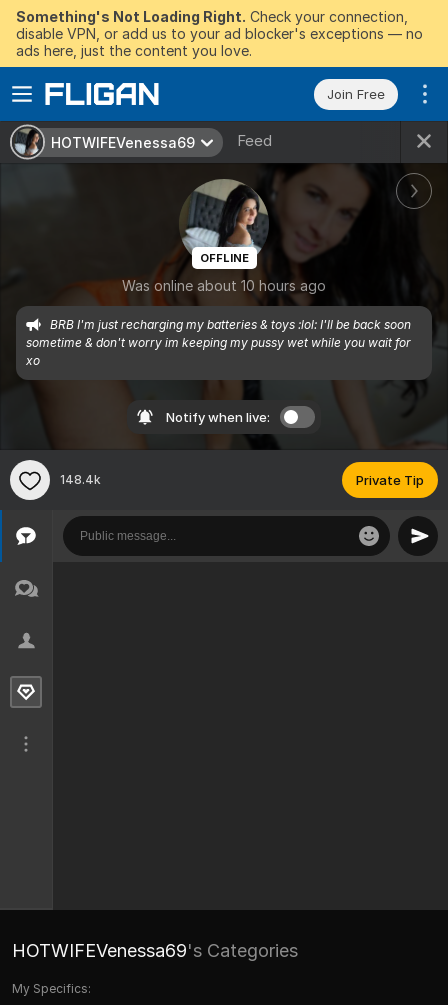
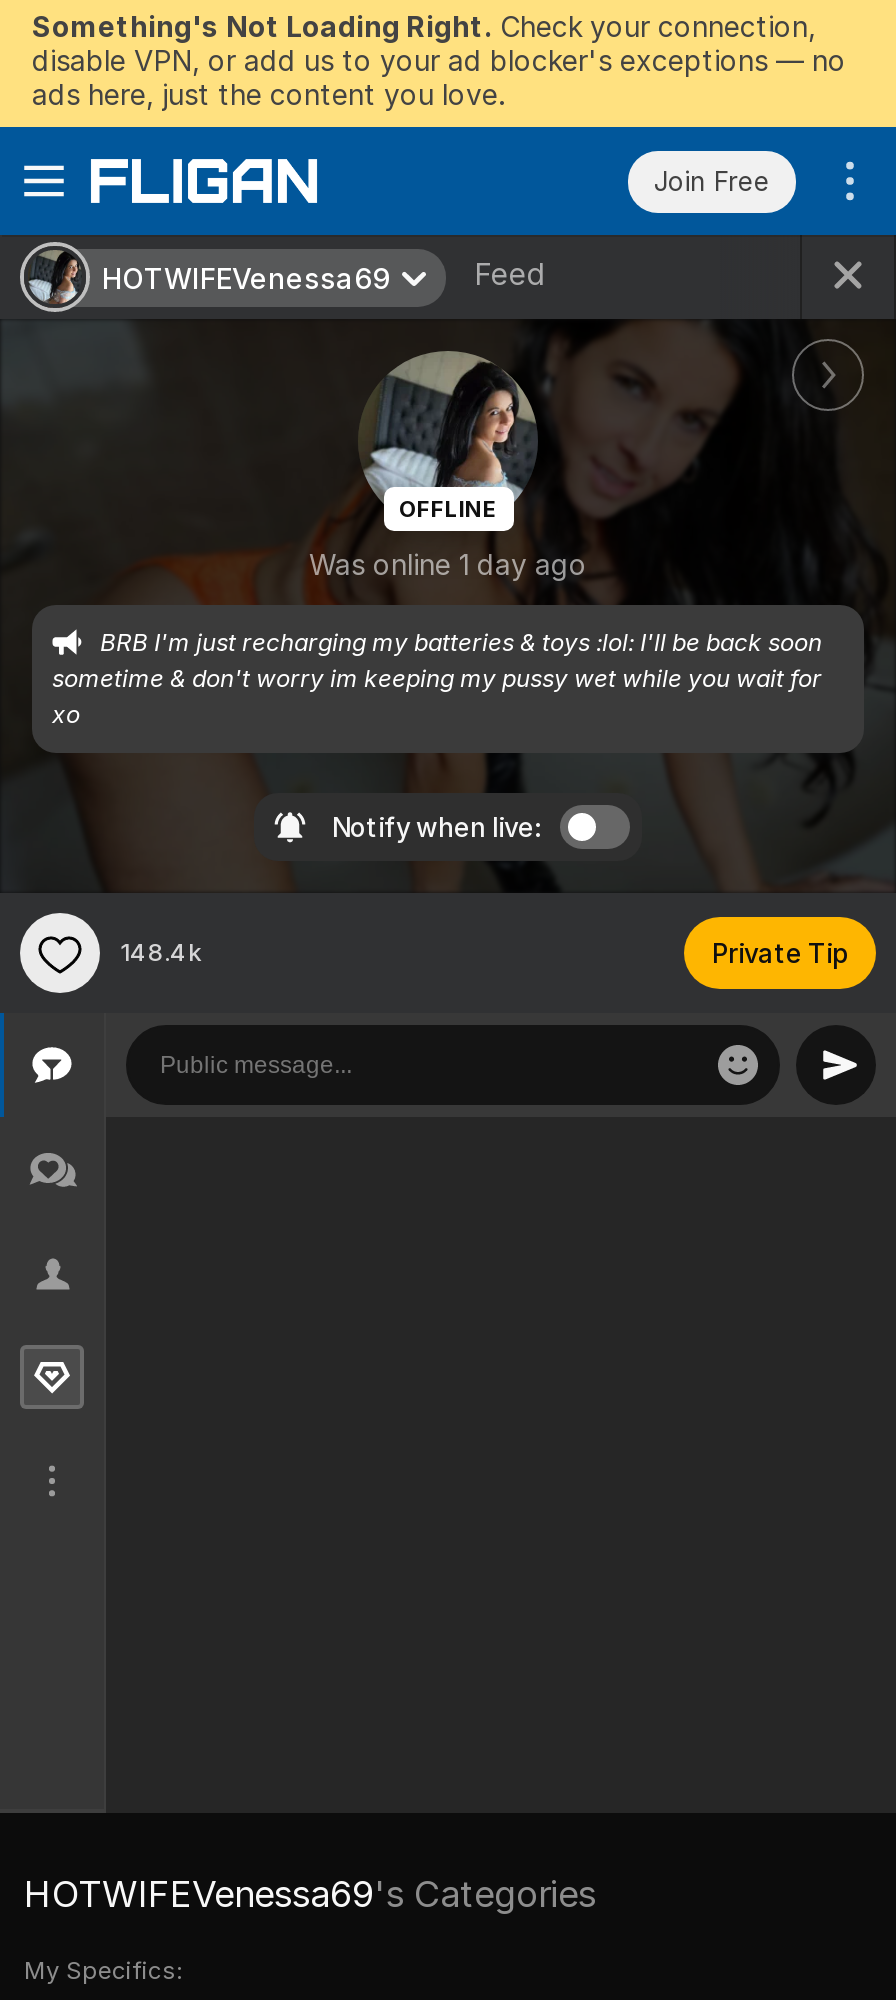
[122,277,326,294] Was online about 10 hours ago -> [309,547,587,581] Was online 1 day ago

